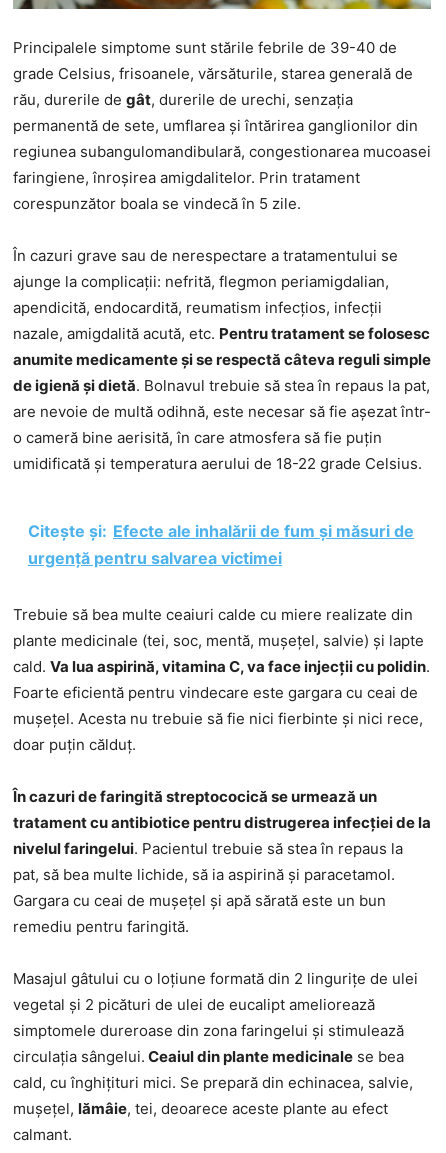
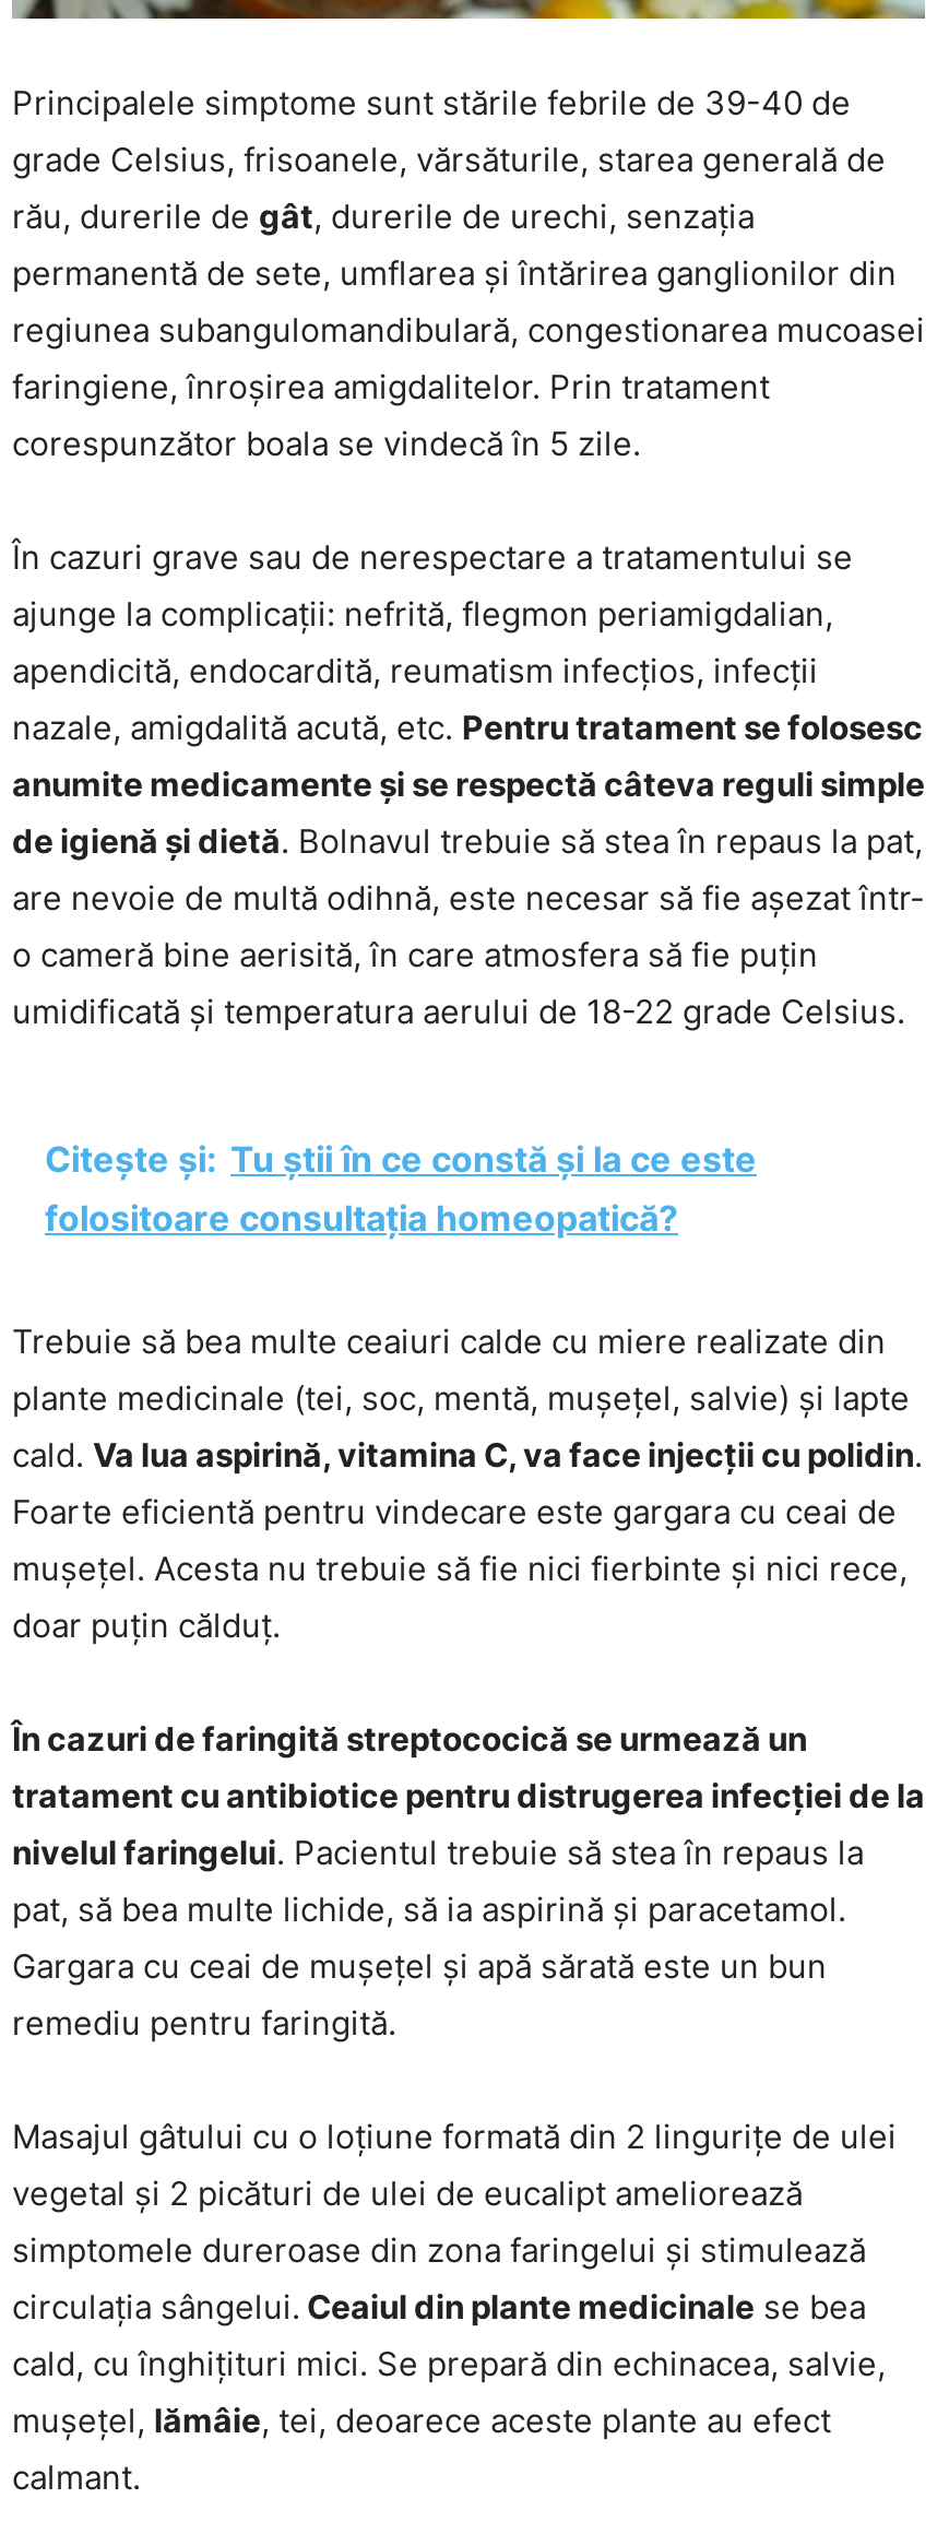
[28,521,414,568] Citește și: Efecte ale inhalării de fum și măsuri de | urgență pentru salvarea victimei -> [45,1138,757,1241] Citește și: Tu știi în ce constă și la ce este | folositoare consultația homeopatică?

